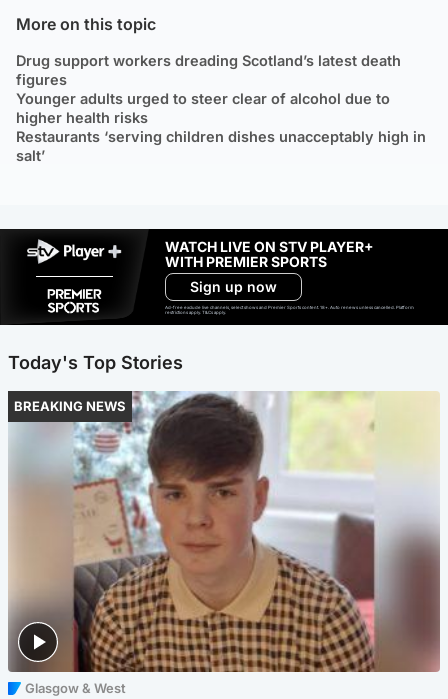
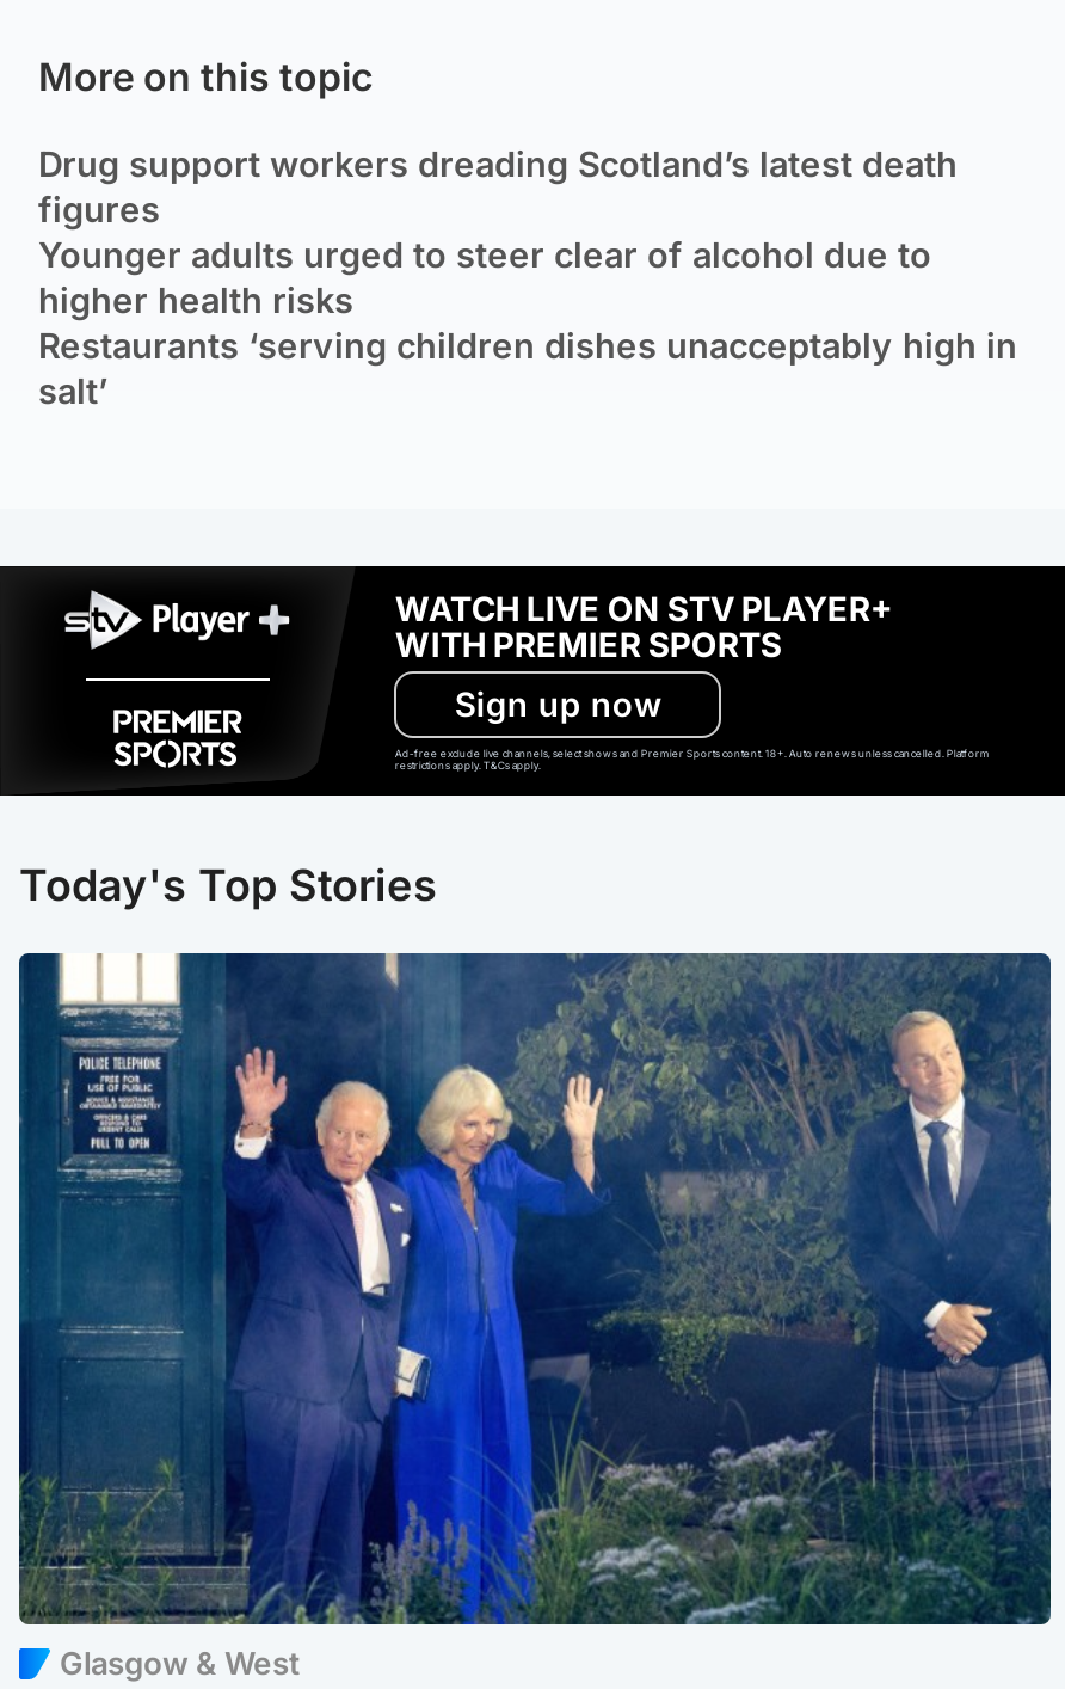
[8,390,441,673] [image] -> [17,951,1053,1627] [image]
[14,398,126,414] BREAKING NEWS -> none

